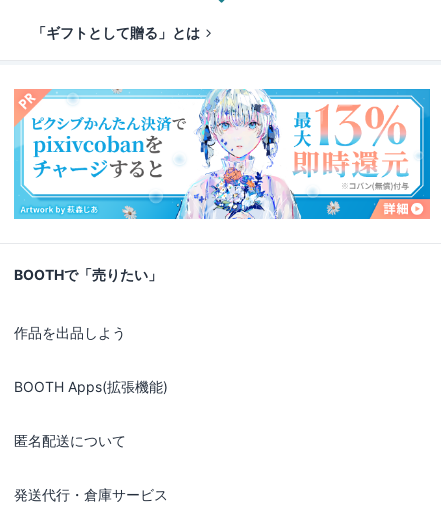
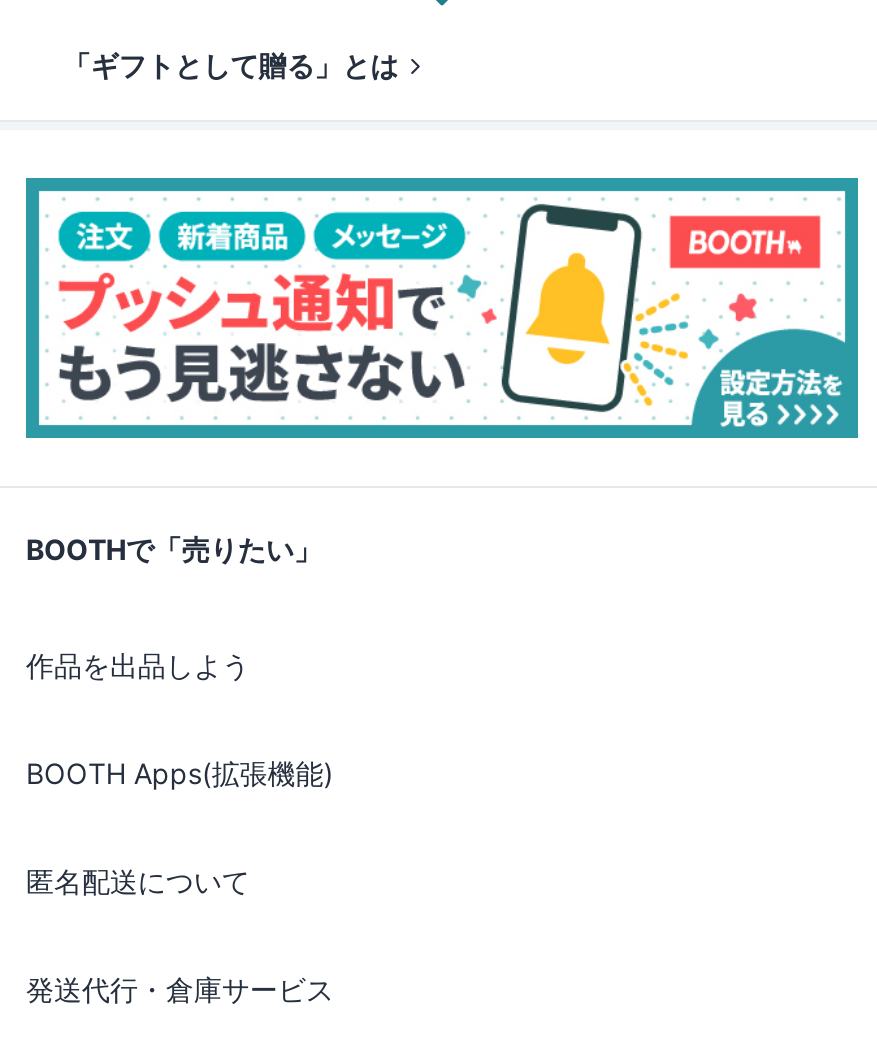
[13,88,431,220] [image] -> [24,176,860,440] [image]

